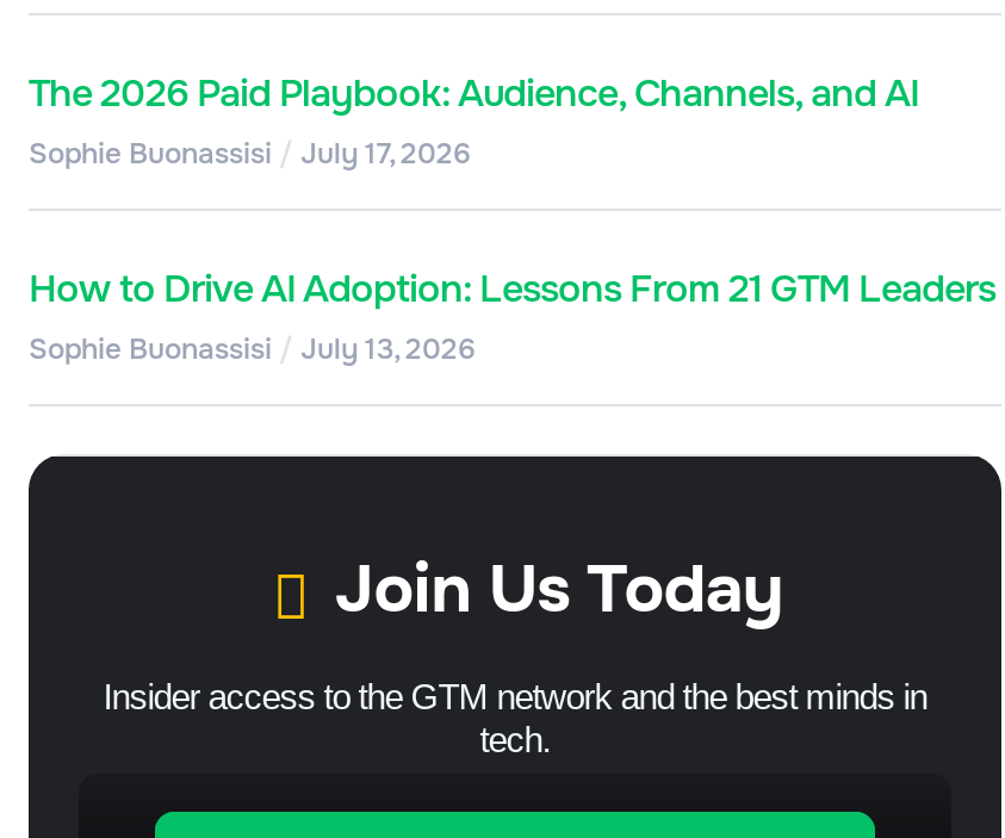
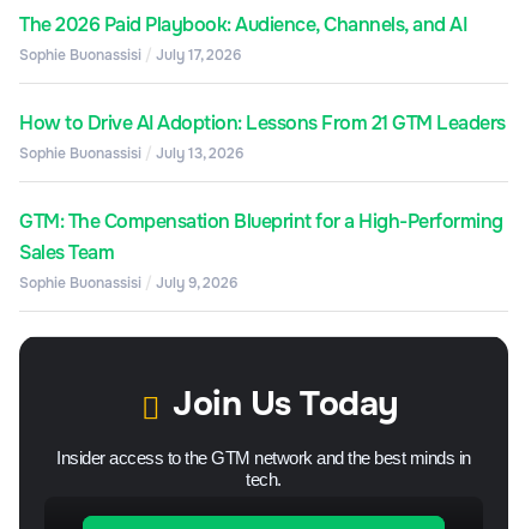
none -> [19,209,503,293] GTM: The Compensation Blueprint for a High-Performing | Sales Team | Sophie Buonassisi July 9, 2026

